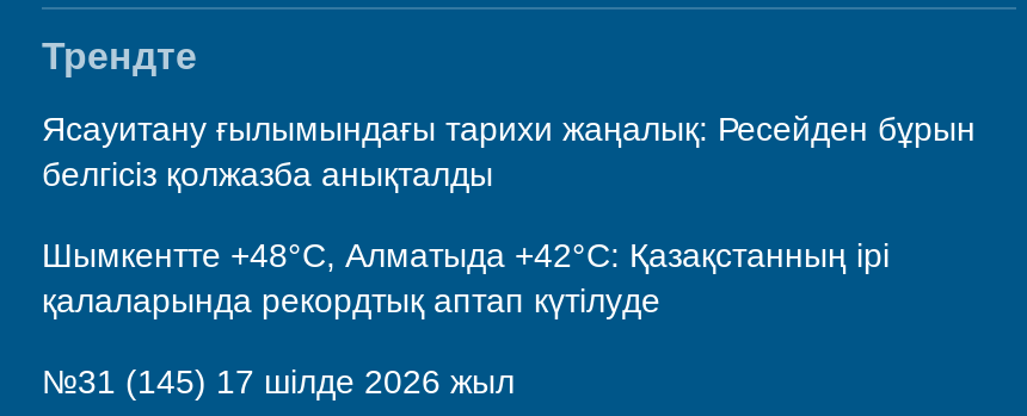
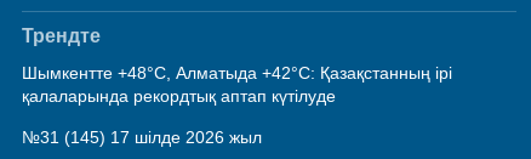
[42,111,976,194] Ясауитану ғылымындағы тарихи жаңалық: Ресейден бұрын | белгісіз қолжазба анықталды -> none

